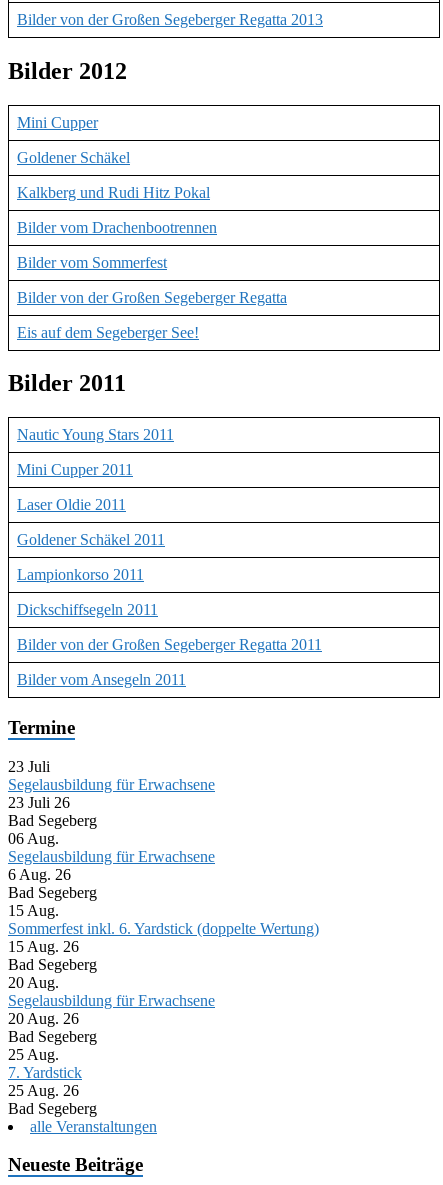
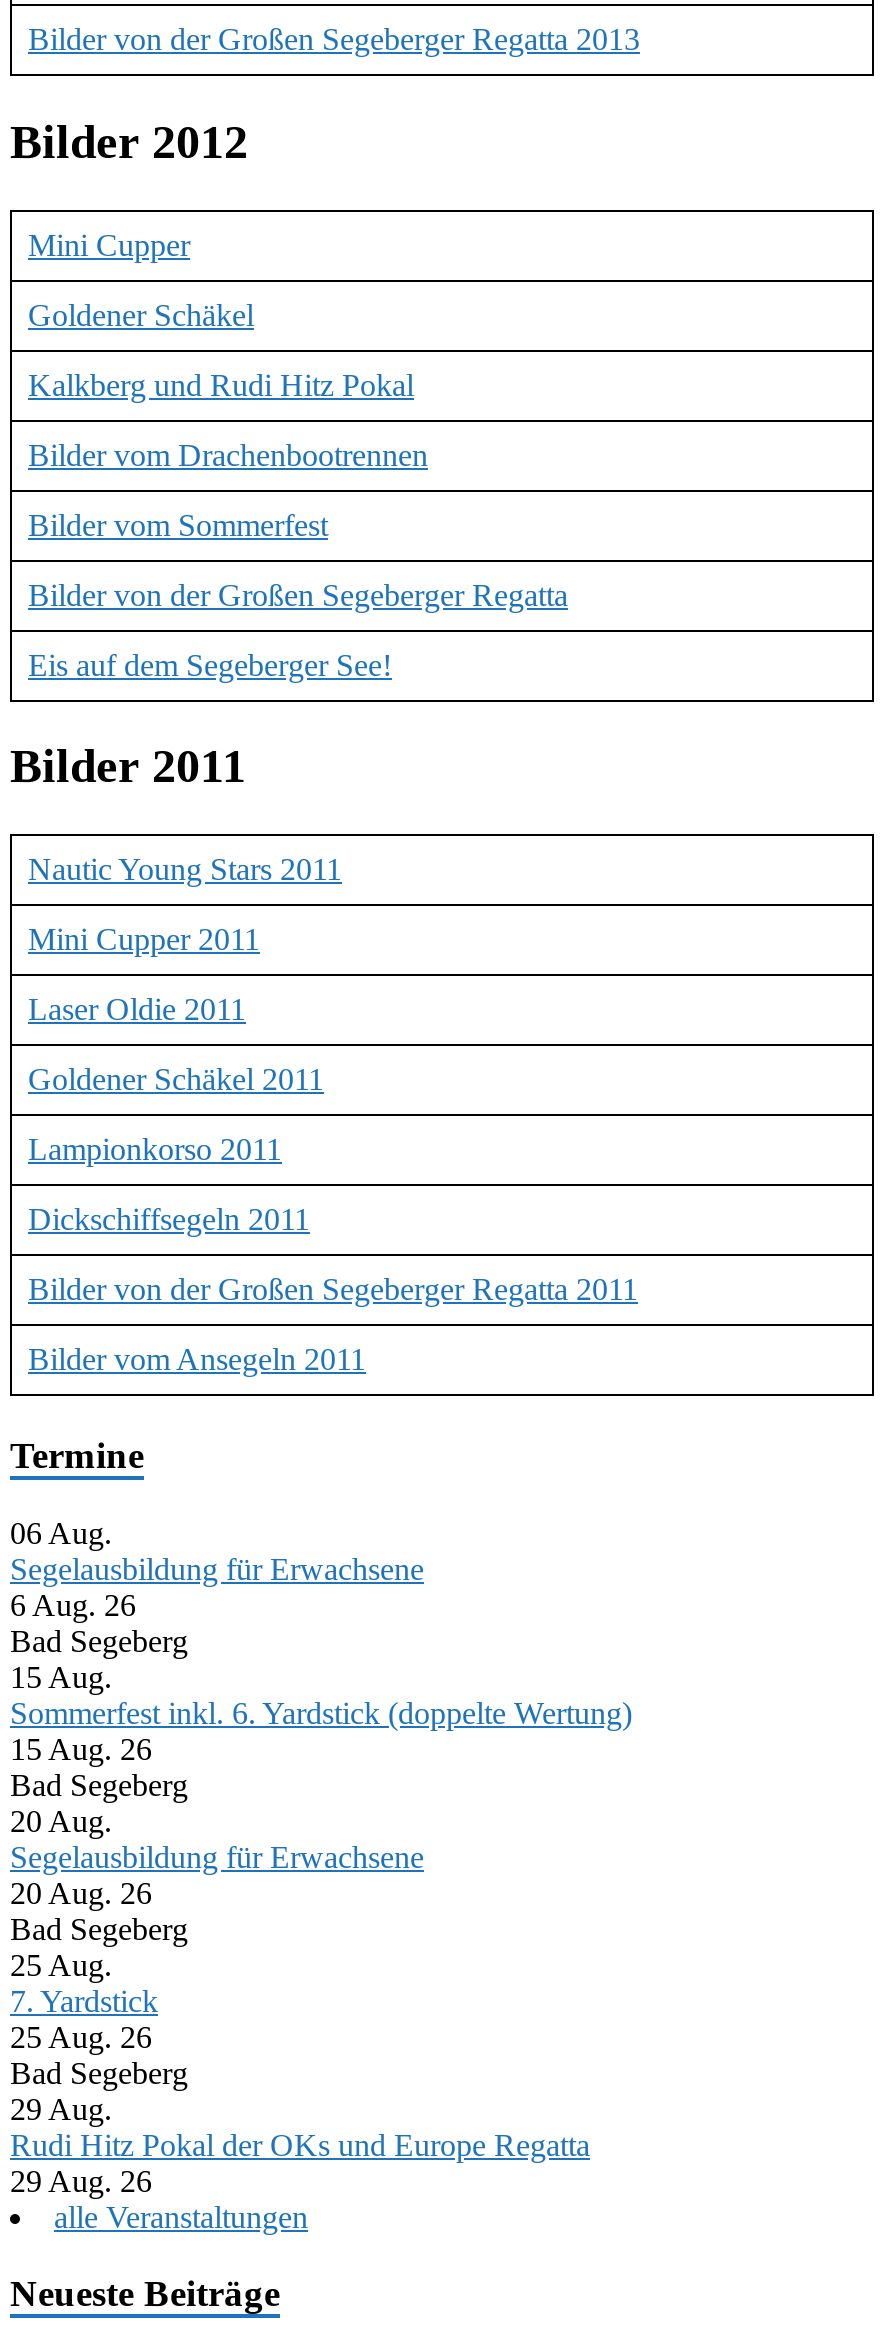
[8,758,215,829] 23 Juli | Segelausbildung für Erwachsene | 23 Juli 26 | Bad Segeberg -> none
moved [8,830,319,1117] -> [10,1516,632,2090]: 06 Aug. | Segelausbildung für Erwachsene | 6 Aug. 26 | ... | 25 Aug. 26 | Bad Segeberg
none -> [10,2092,590,2198] 29 Aug. | Rudi Hitz Pokal der OKs und Europe Regatta | 29 Aug. 26

